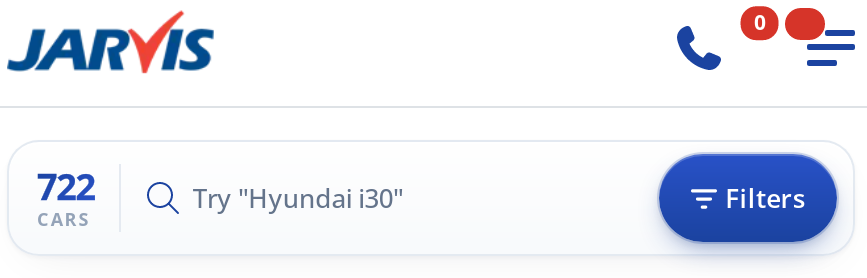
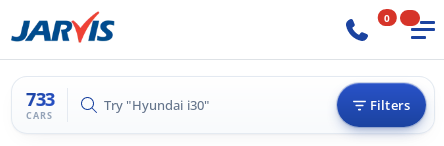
[37,163,95,211] 722 -> [26,87,55,111] 733

